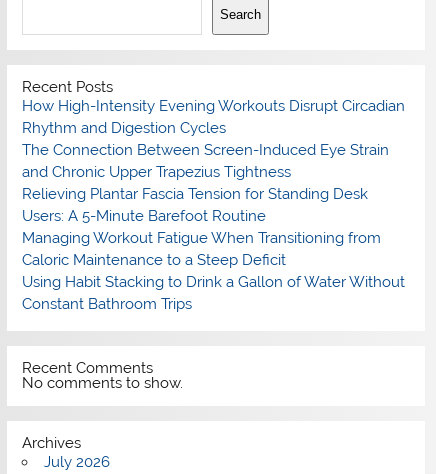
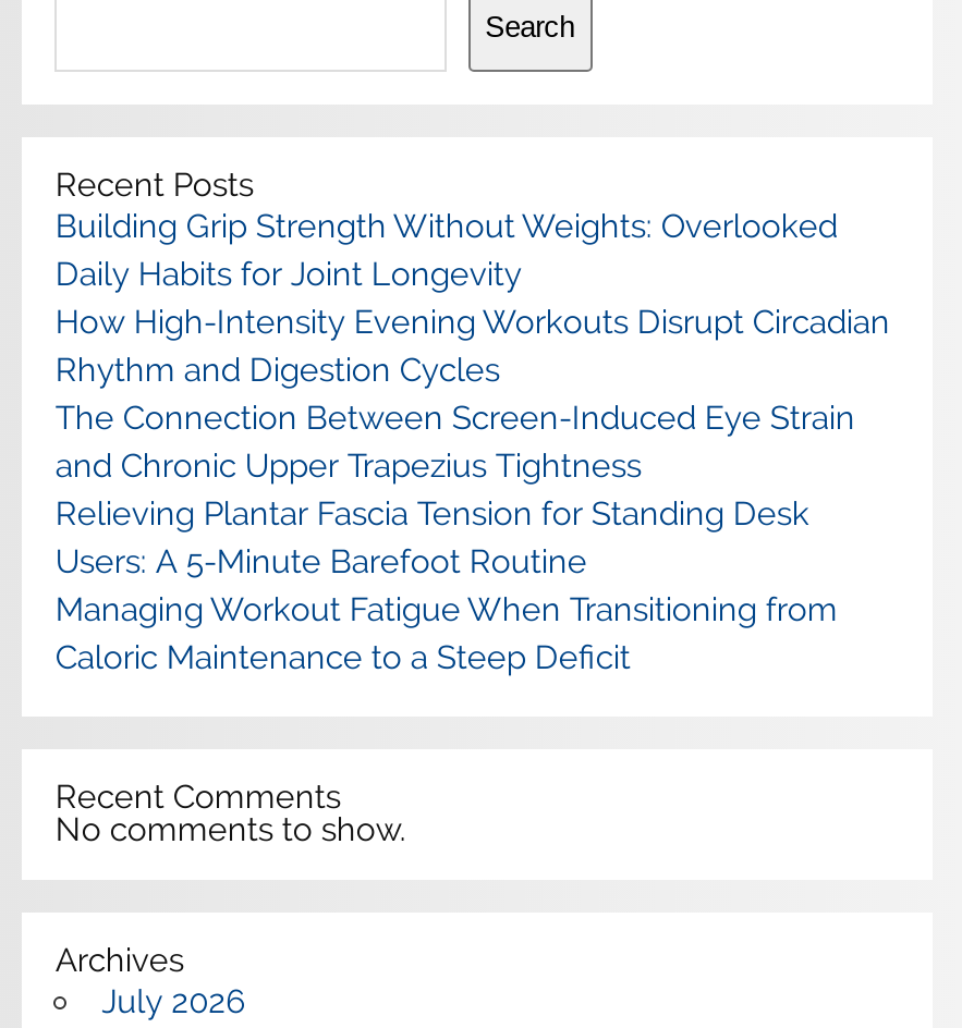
none -> [55,208,838,295] Building Grip Strength Without Weights: Overlooked | Daily Habits for Joint Longevity
moved [22,97,405,269] -> [55,303,890,678]: How High-Intensity Evening Workouts Disrupt Circadian | Rhythm and Digestion Cycles | The Connection Between Screen-Induced Eye Strain | and Chronic Upper Trapezius Tightness | Relieving Plantar Fascia Tension for Standing Desk | Users: A 5-Minute Barefoot Routine | Managing Workout Fatigue When Transitioning from | Caloric Maintenance to a Steep Deficit
[22,273,405,313] Using Habit Stacking to Drink a Gallon of Water Without | Constant Bathroom Trips -> none

